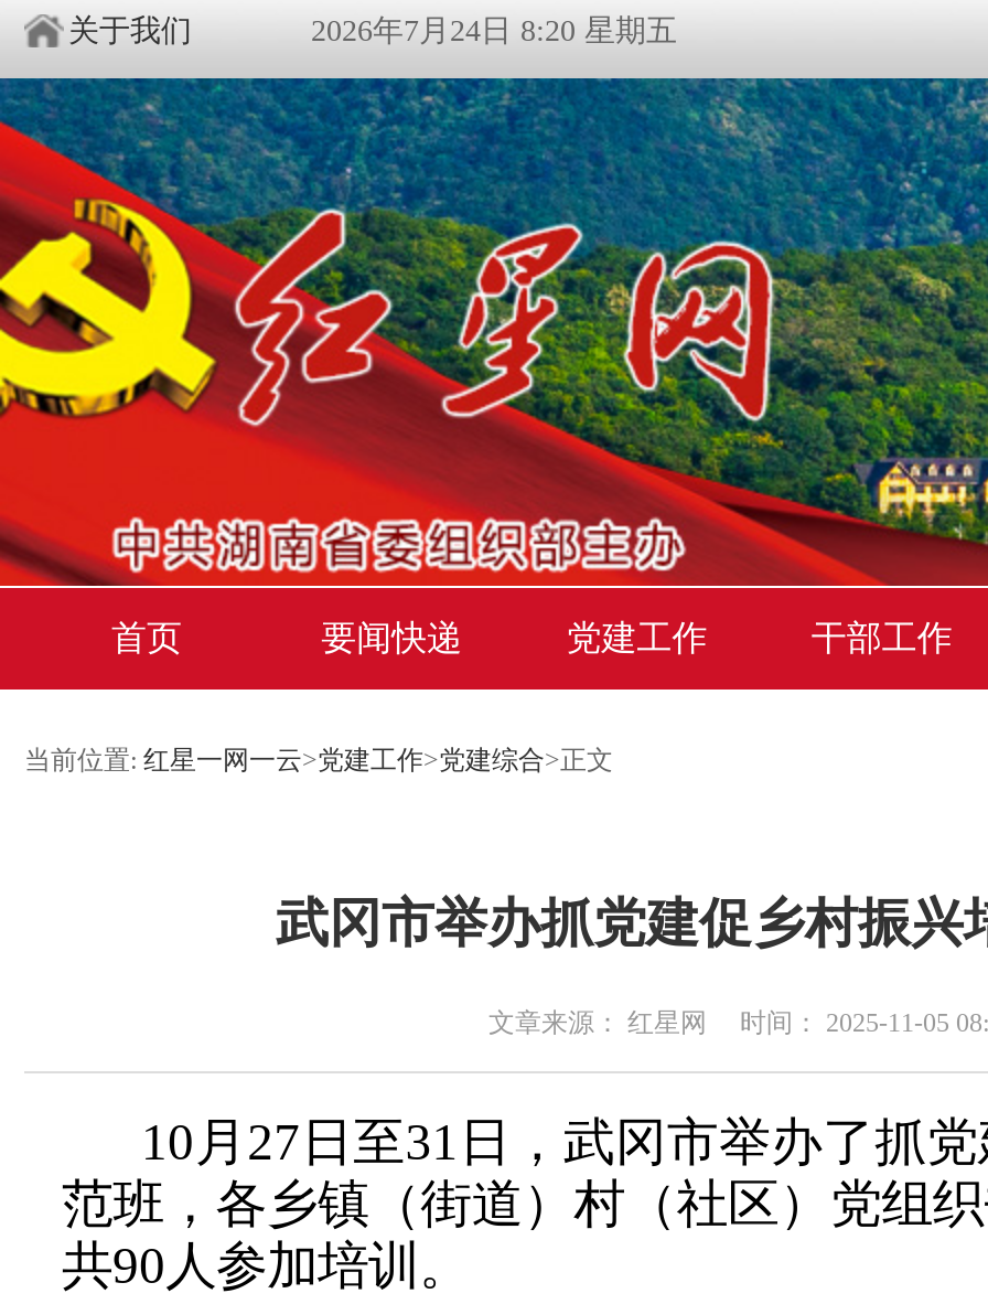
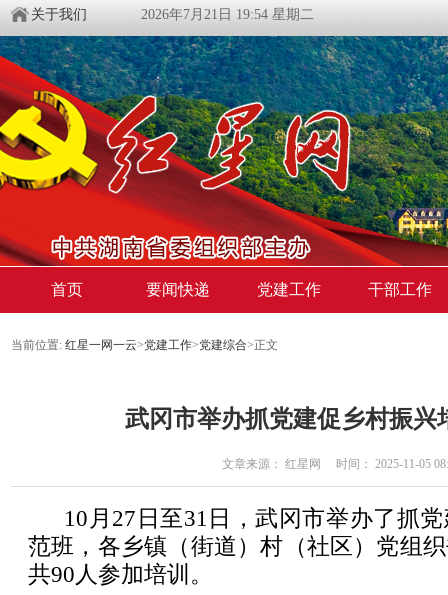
[311,14,677,47] 2026年7月24日 8:20 星期五 -> [141,7,314,22] 2026年7月21日 19:54 星期二

